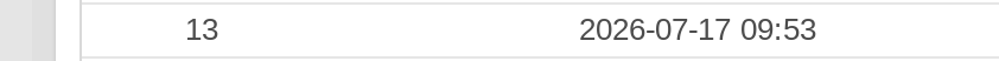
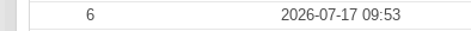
[185,12,218,47] 13 -> [86,6,94,24] 6

